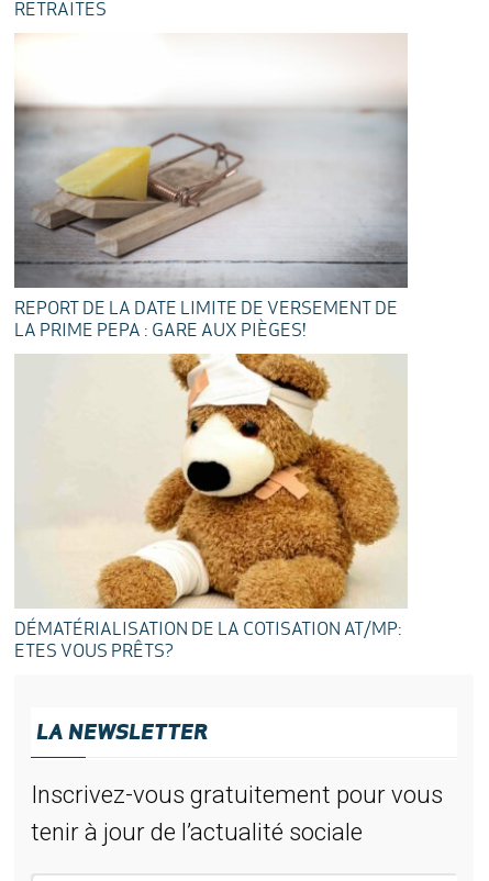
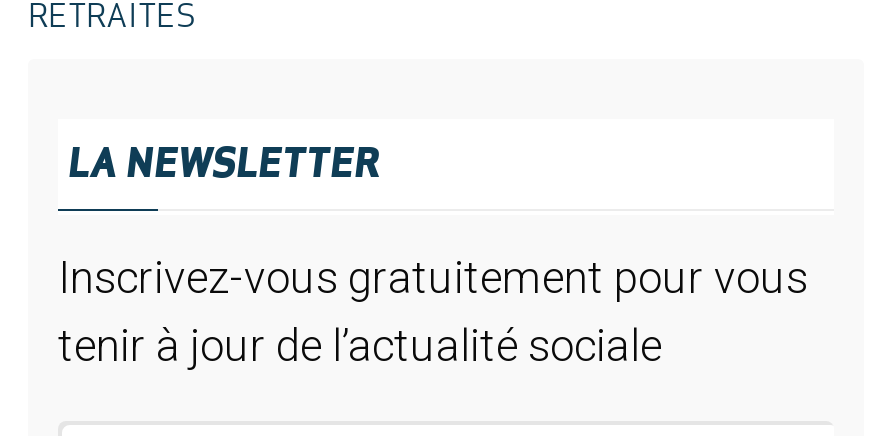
[13,34,409,341] [image] | REPORT DE LA DATE LIMITE DE VERSEMENT DE | LA PRIME PEPA : GARE AUX PIÈGES! -> none
[14,353,408,662] [image] | DÉMATÉRIALISATION DE LA COTISATION AT/MP: | ETES VOUS PRÊTS? -> none

